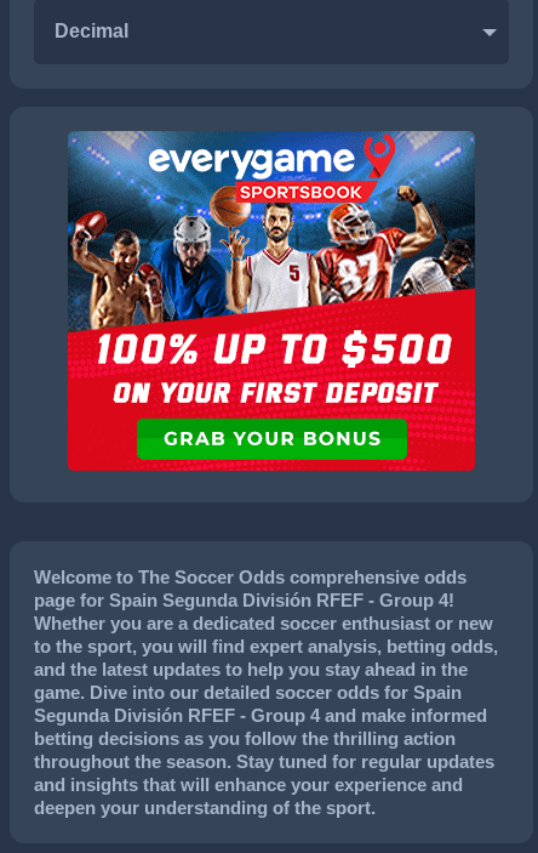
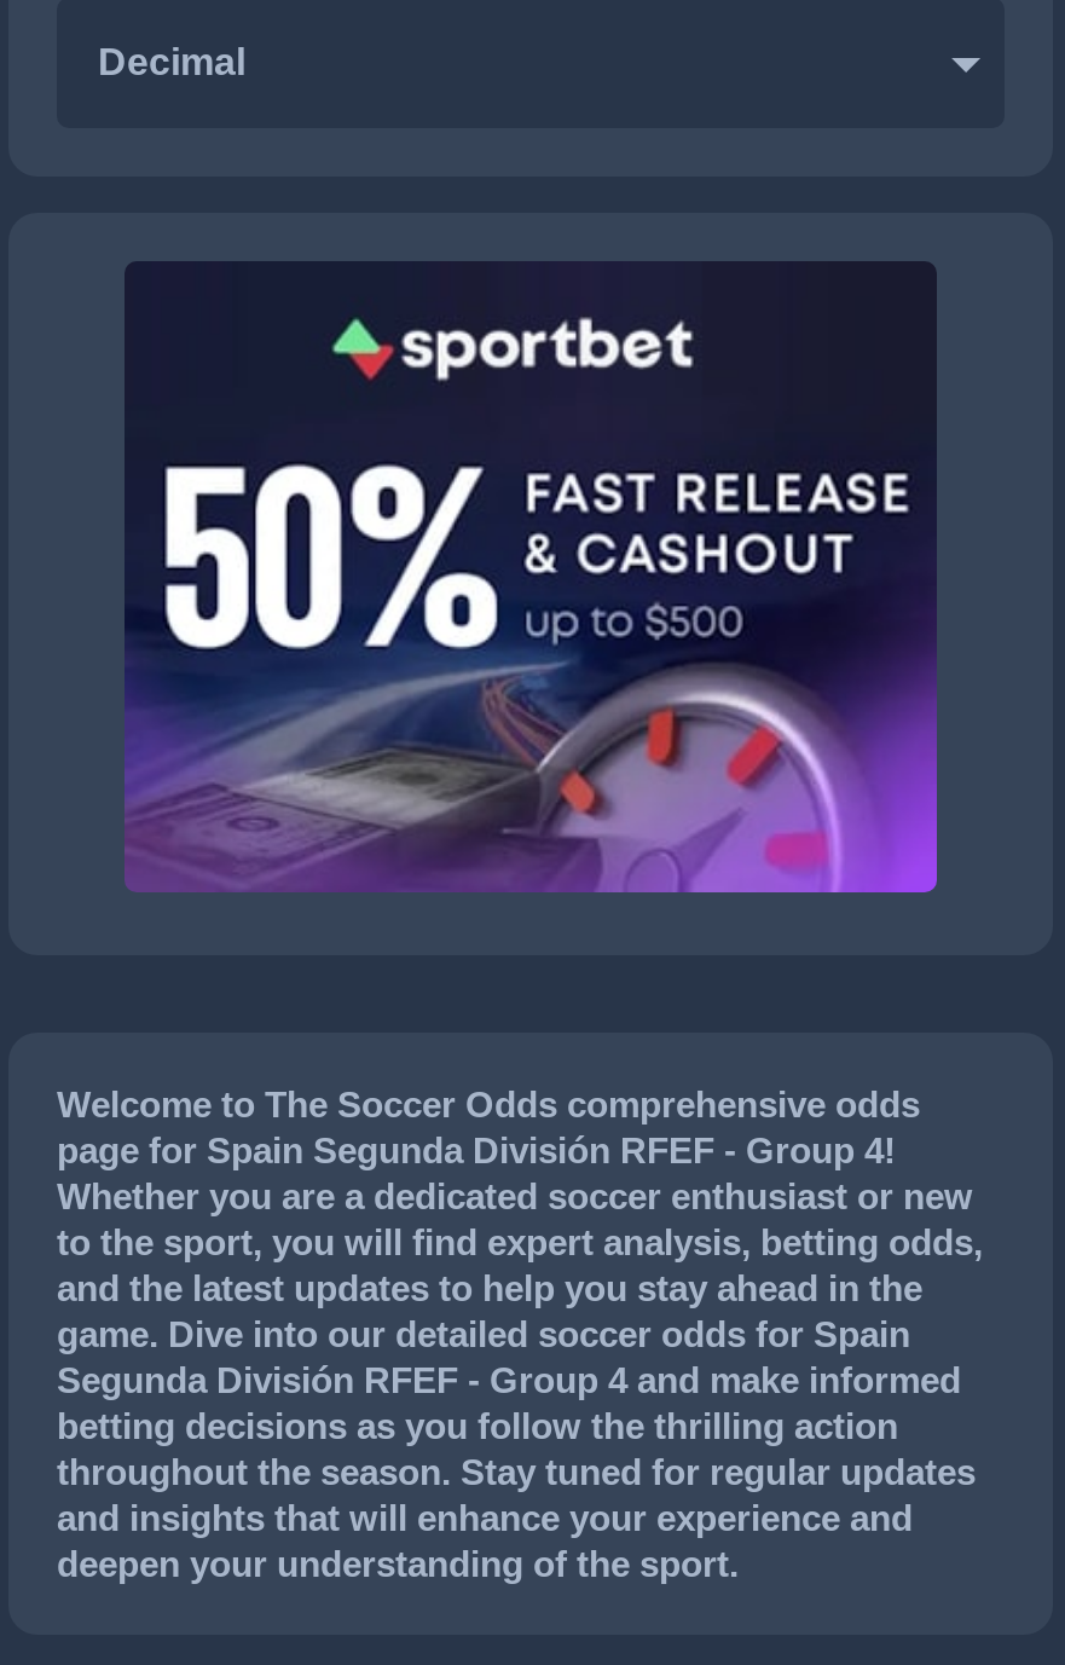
[67,130,476,472] [image] -> [125,261,939,895] [image]

